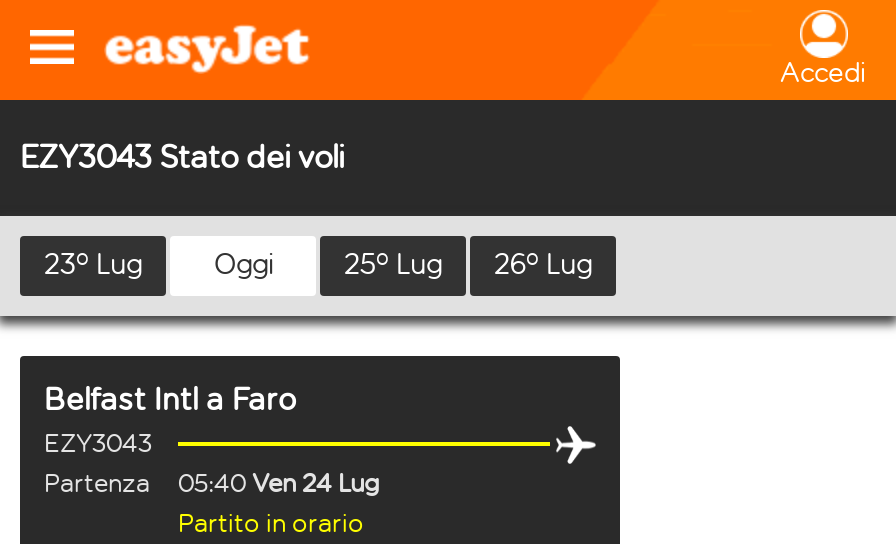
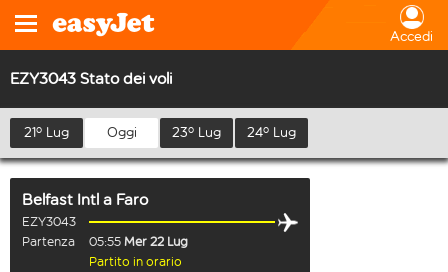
[44,248,142,282] 23º Lug -> [24,124,69,141] 21º Lug
[344,248,442,282] 25º Lug -> [172,124,221,141] 23º Lug
[494,248,592,282] 26º Lug -> [247,124,296,141] 24º Lug
[44,468,380,498] Partenza 05:40 Ven 24 Lug -> [22,234,188,249] Partenza 05:55 Mer 22 Lug

